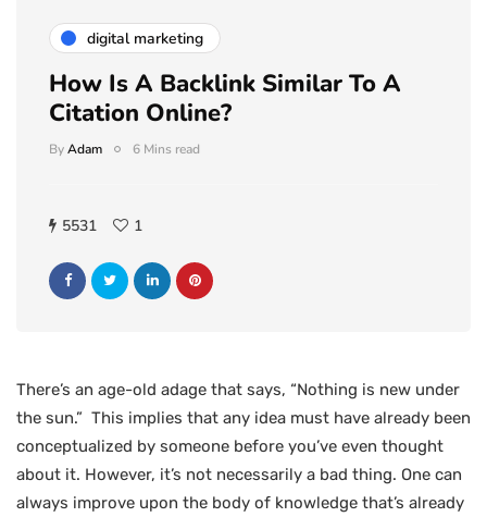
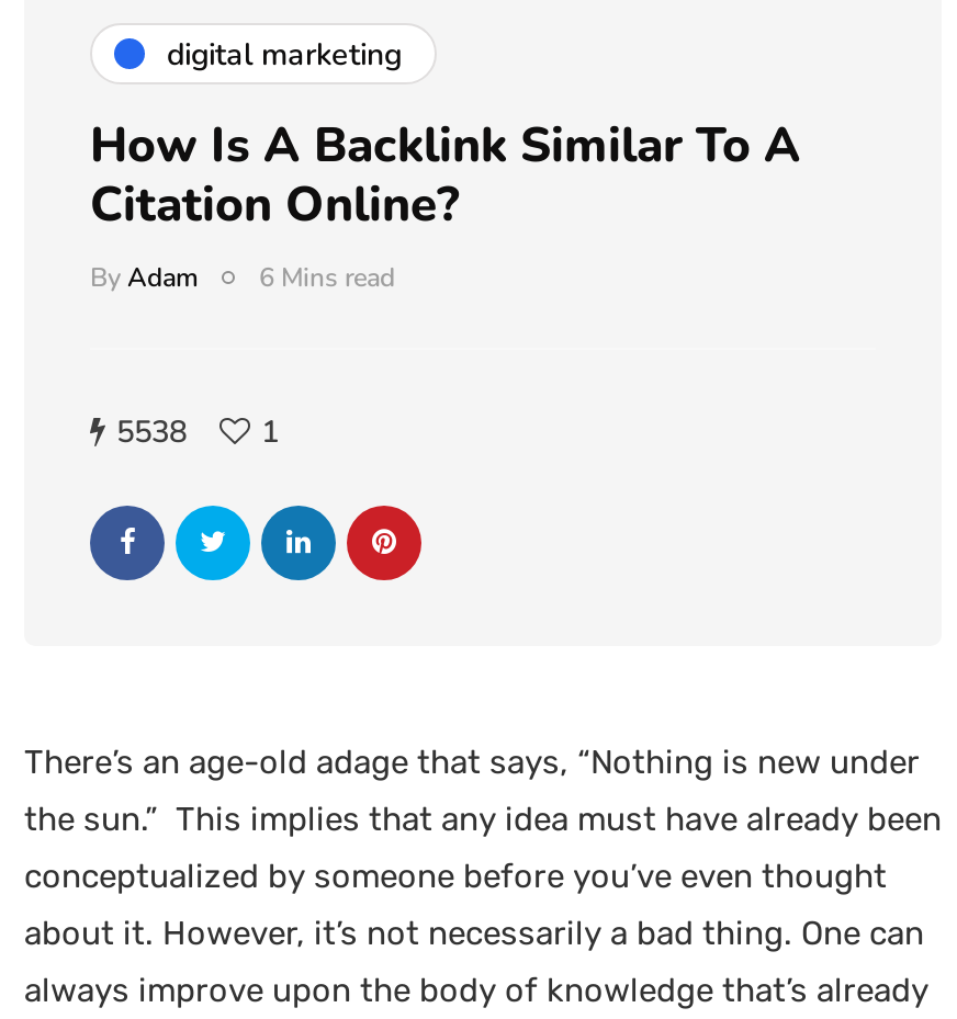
[62,216,142,236] 5531 1 -> [116,411,279,453] 5538 1

